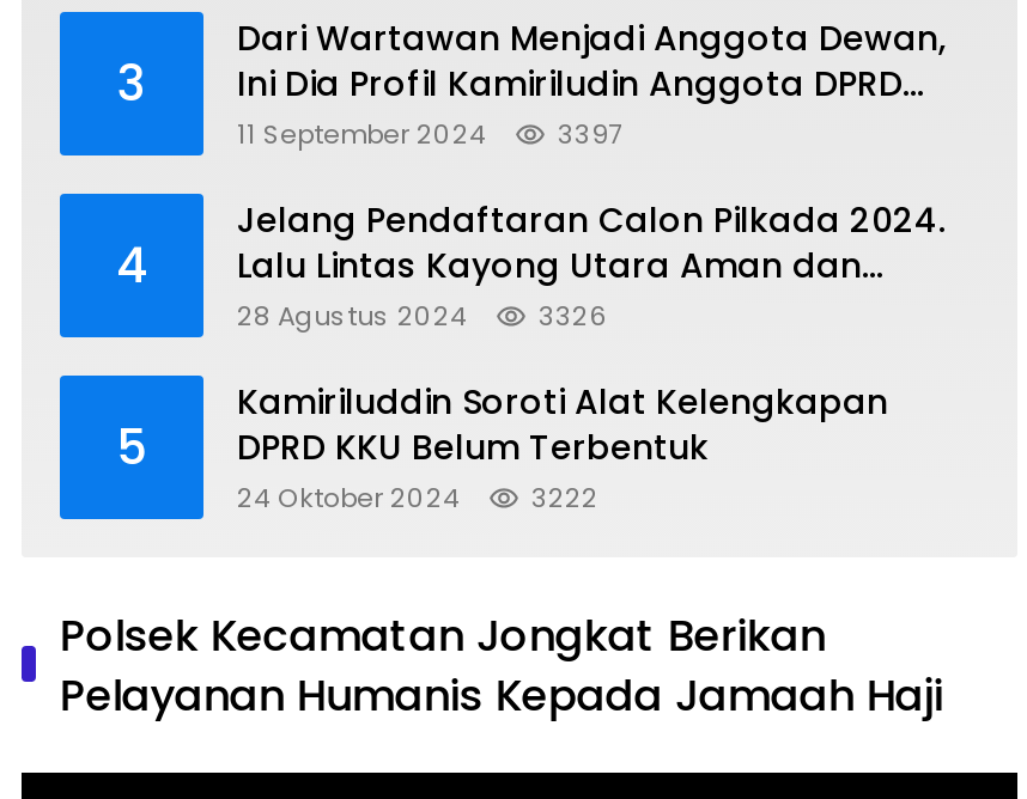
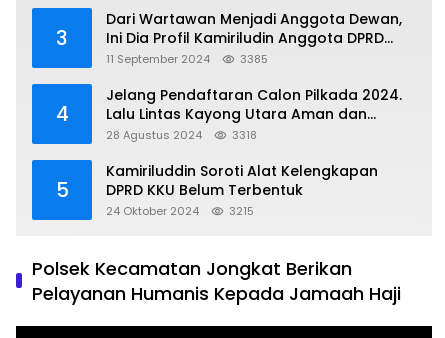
[558,114,622,153] 3397 -> [240,51,268,67] 3385
[539,296,608,334] 3326 -> [232,127,257,143] 3318
[237,478,598,516] 24 Oktober 2024 3222 -> [106,203,254,219] 24 Oktober 2024 3215

